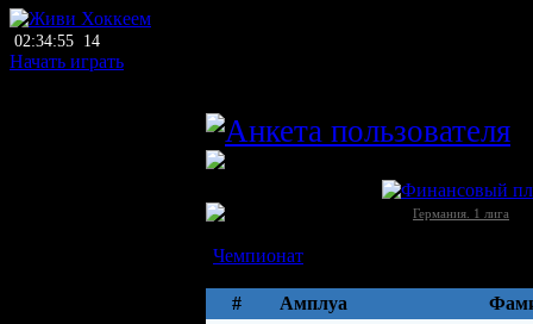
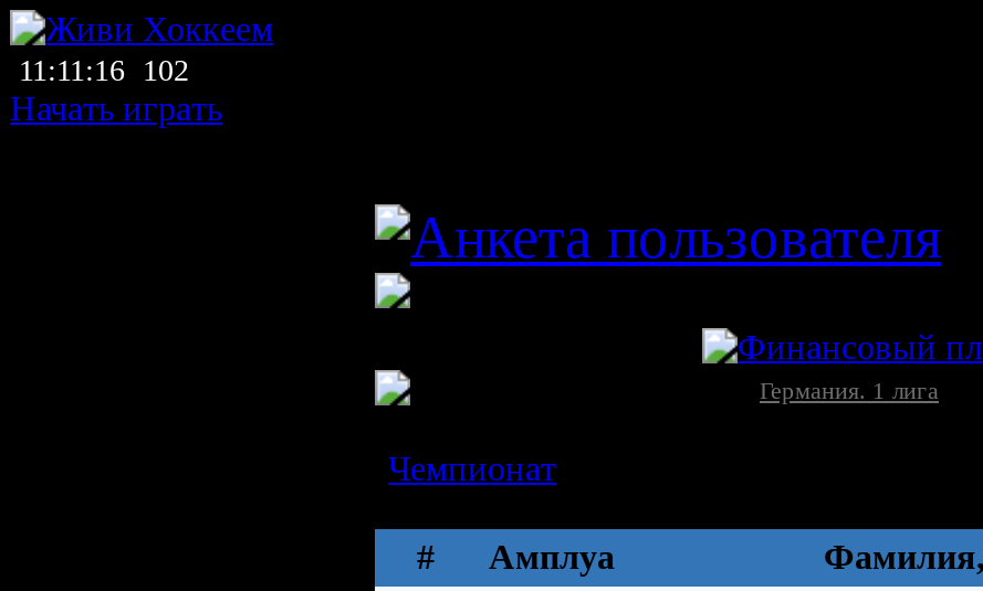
[14,32,100,50] 02:34:55 14 -> [19,54,189,87] 11:11:16 102

